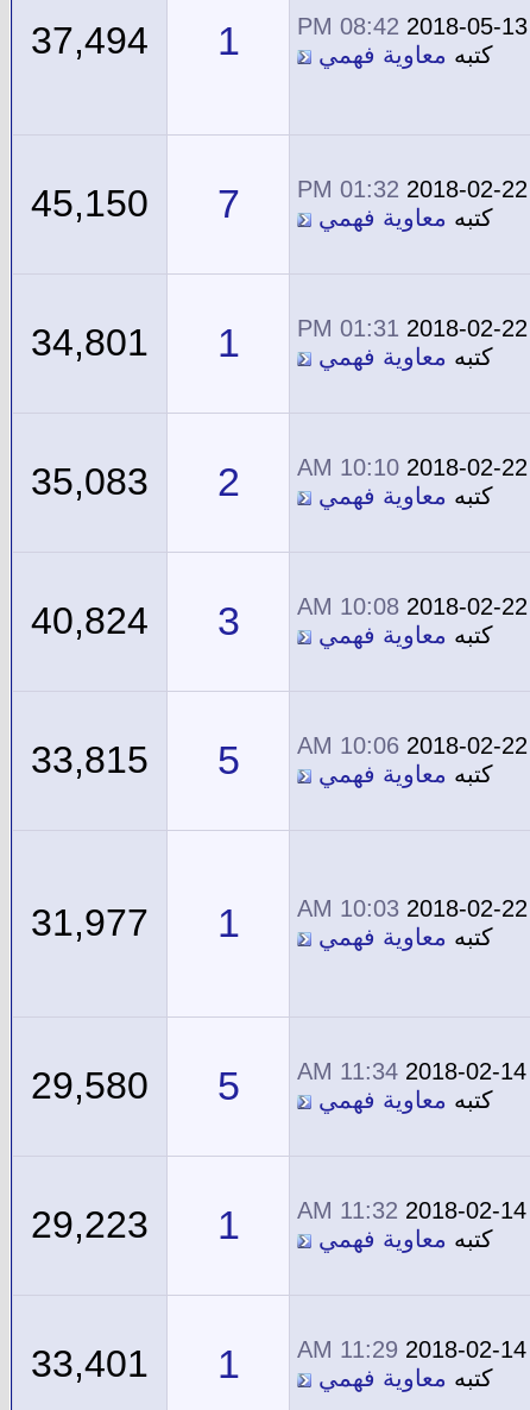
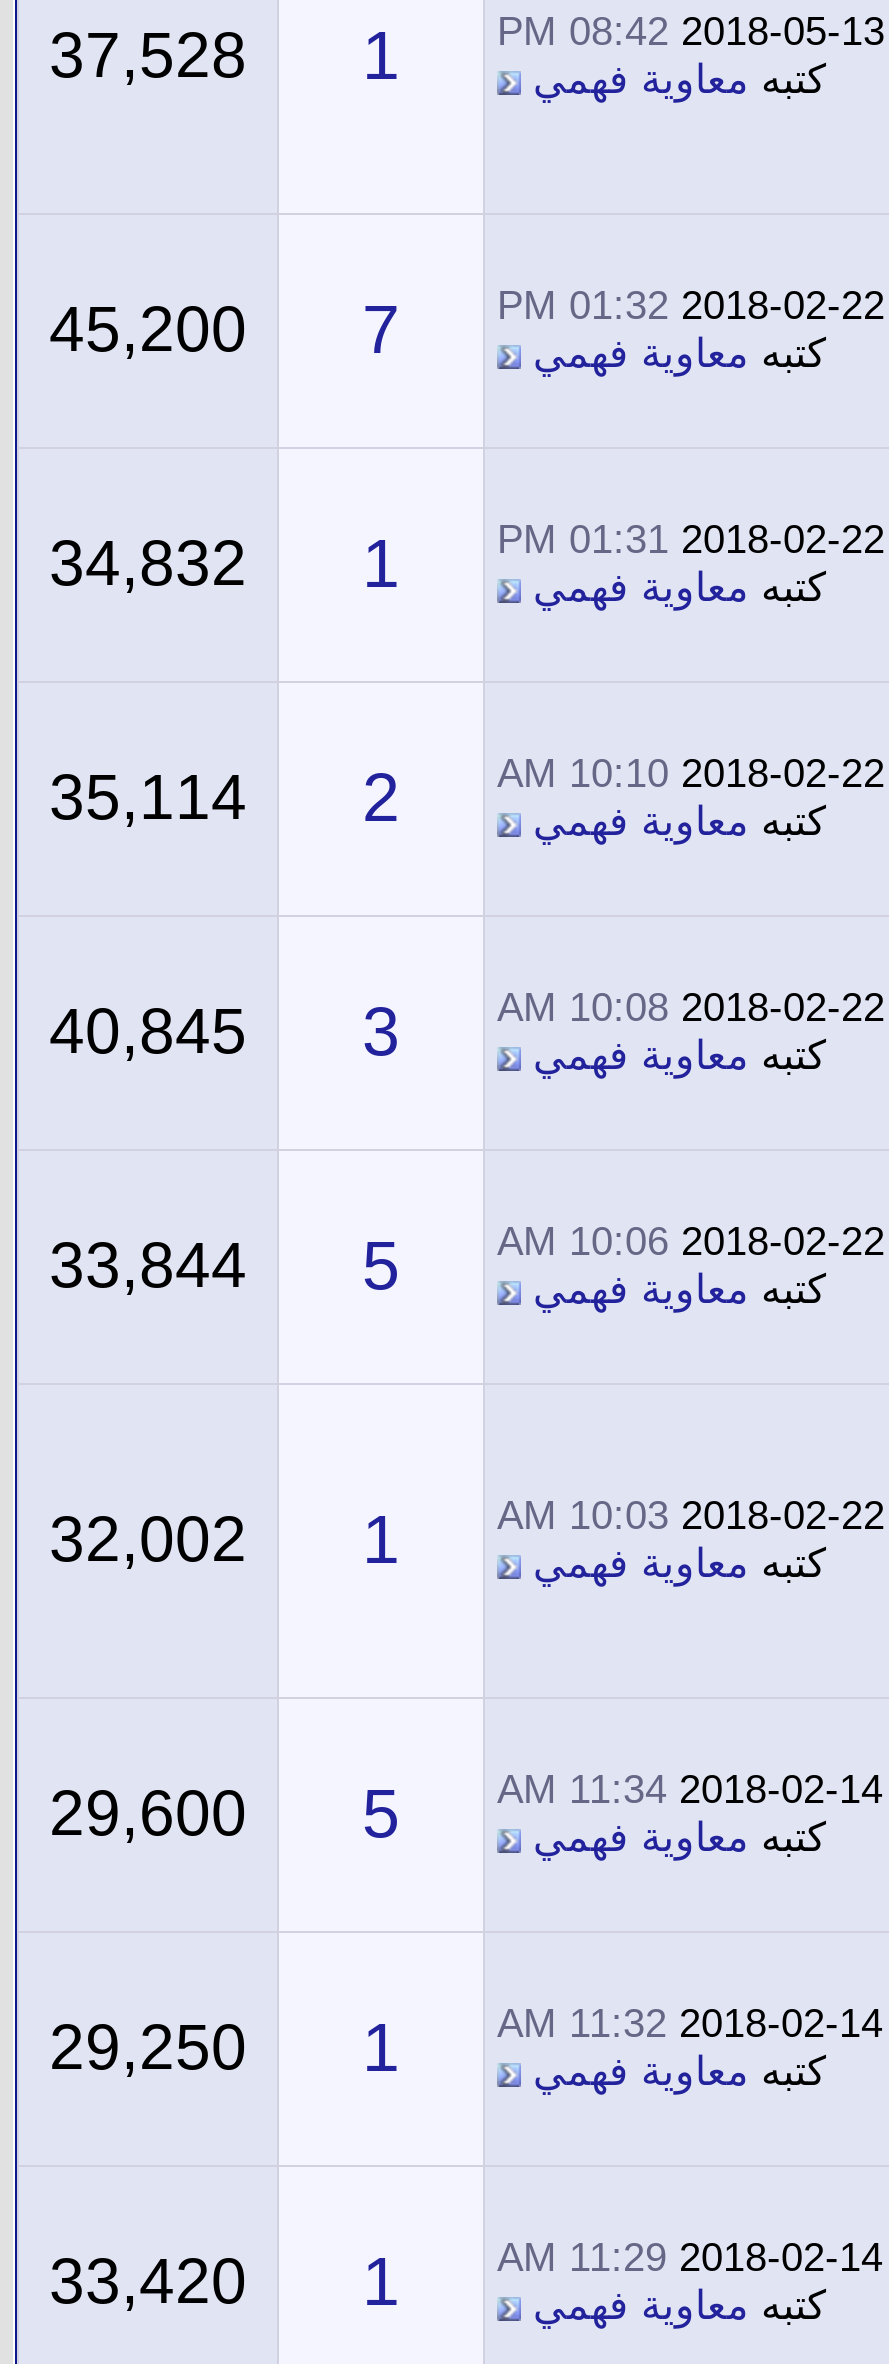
[31,18,239,63] 37,494 1 -> [49,17,400,93] 37,528 1
[31,181,239,226] 45,150 7 -> [49,291,400,367] 45,200 7
[31,320,239,365] 34,801 1 -> [49,525,400,601] 34,832 1
[31,459,239,504] 35,083 2 -> [49,759,400,835] 35,114 2
[31,598,239,643] 40,824 3 -> [49,993,400,1069] 40,845 3
[31,737,239,782] 33,815 5 -> [49,1227,400,1303] 33,844 5
[31,900,239,945] 31,977 1 -> [49,1501,400,1577] 32,002 1
[31,1063,239,1108] 29,580 5 -> [49,1775,400,1851] 29,600 5
[31,1202,239,1247] 29,223 1 -> [49,2009,400,2085] 29,250 1
[31,1341,239,1386] 33,401 1 -> [49,2243,400,2319] 33,420 1

